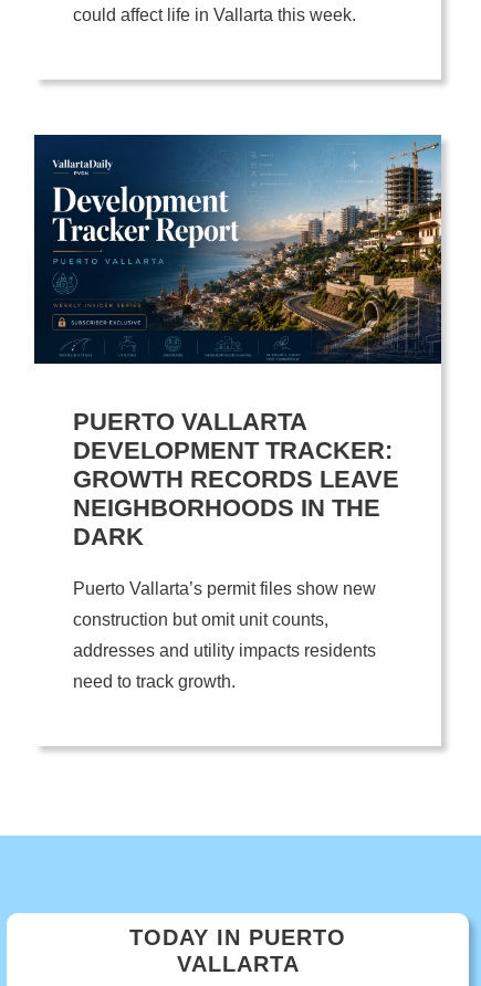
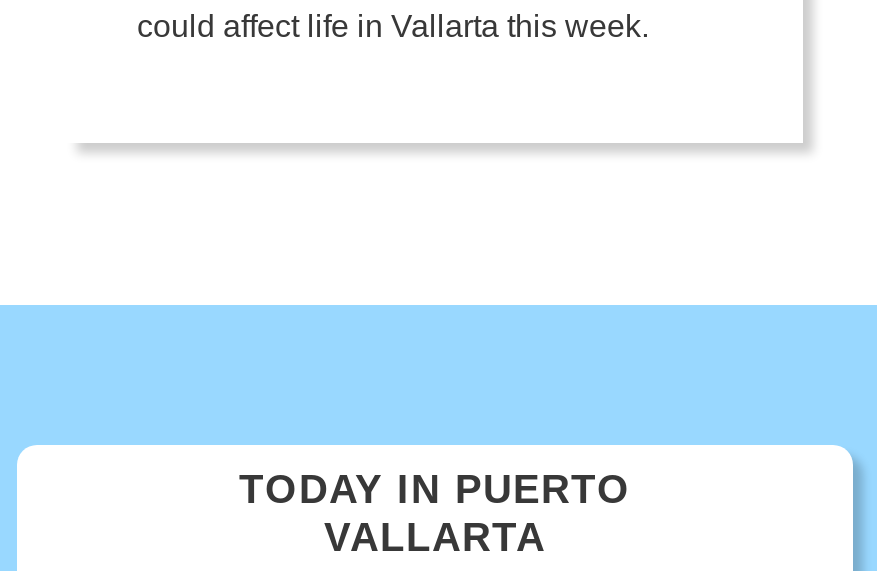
[33,134,442,691] [image] | PUERTO VALLARTA | DEVELOPMENT TRACKER: | GROWTH RECORDS LEAVE | NEIGHBORHOODS IN THE | DARK | Puerto Vallarta’s permit files show new | construction but omit unit counts, | addresses and utility impacts residents | need to track growth. -> none

